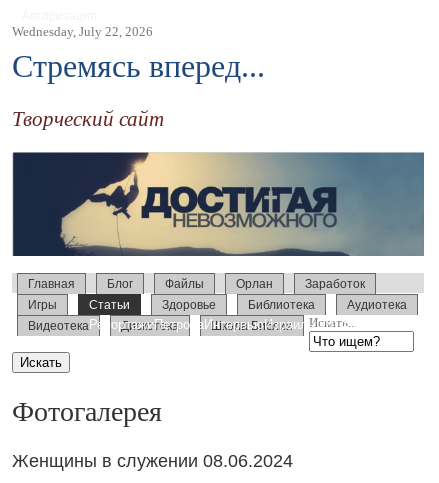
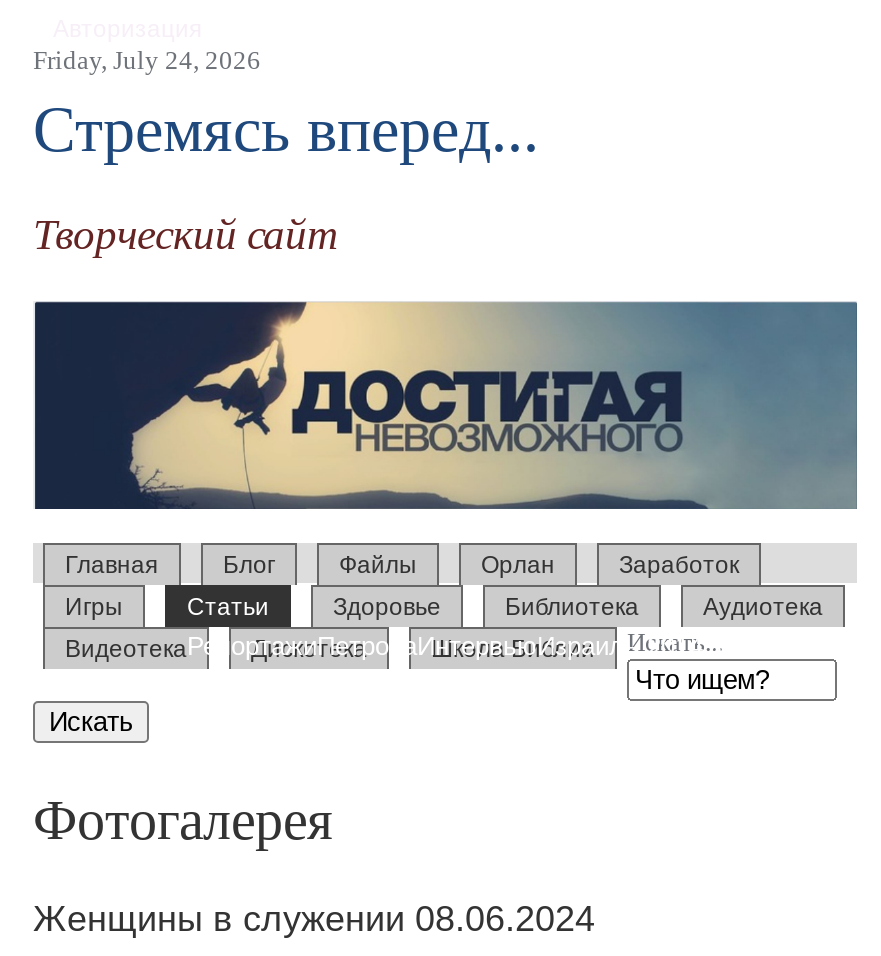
[12,24,153,39] Wednesday, July 22, 2026 -> [33,45,261,75] Friday, July 24, 2026

